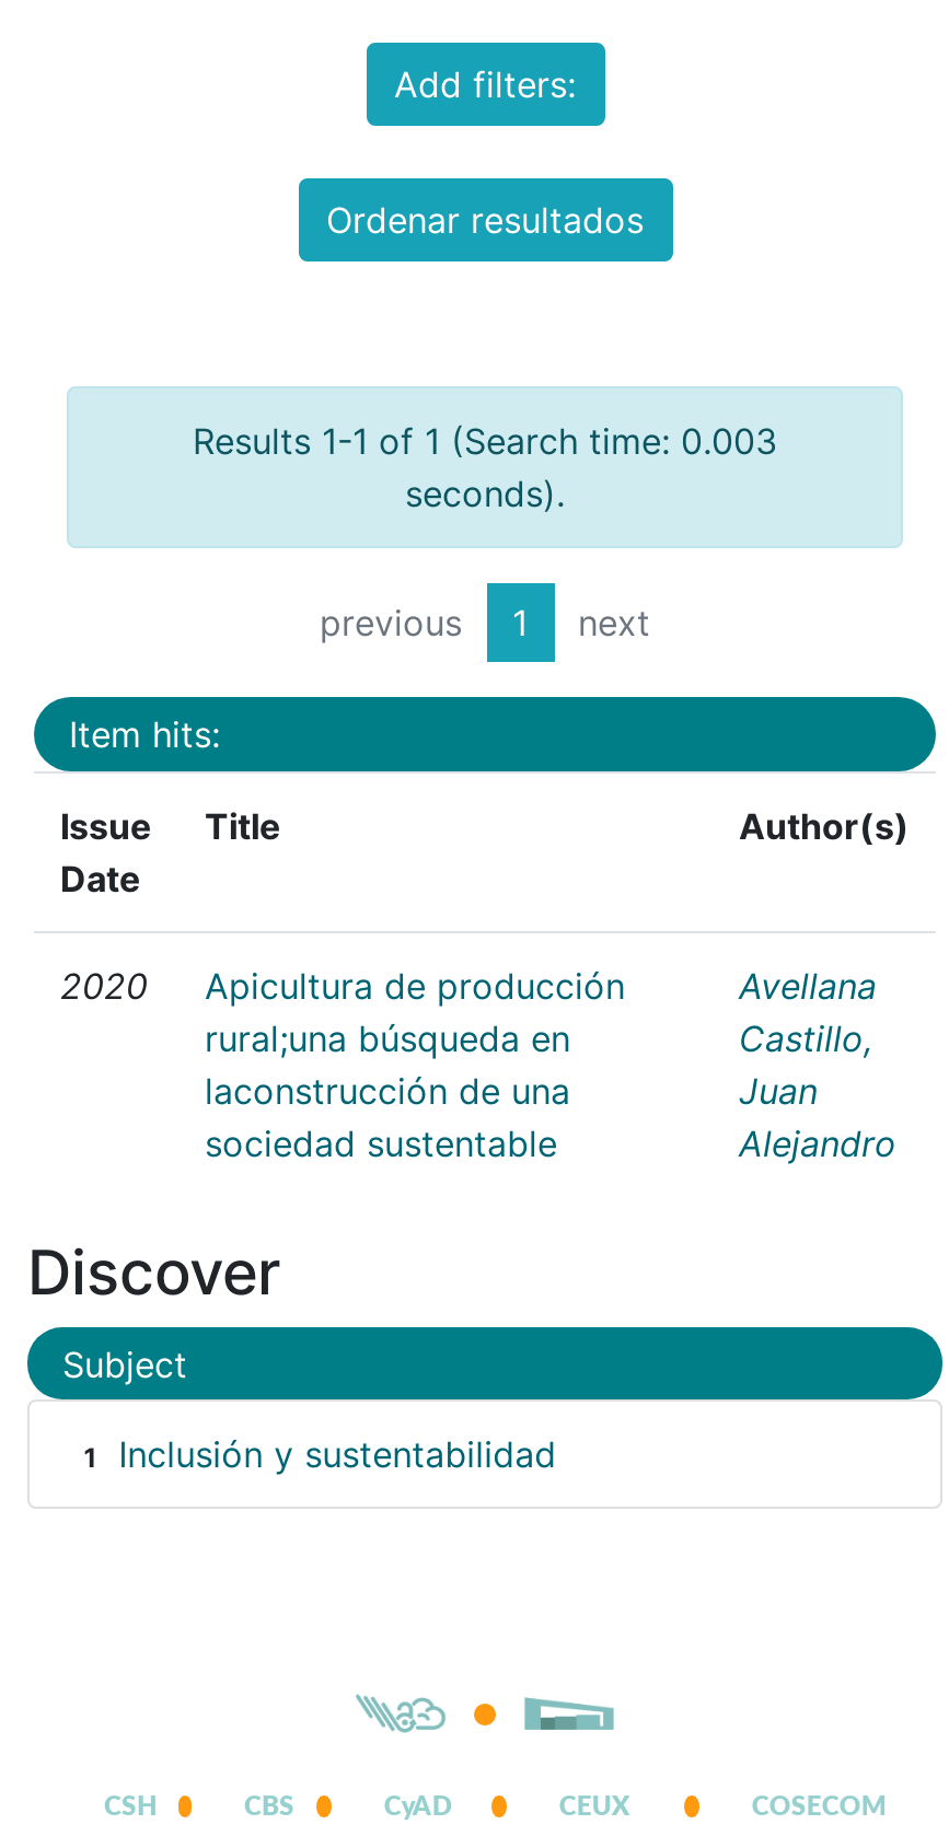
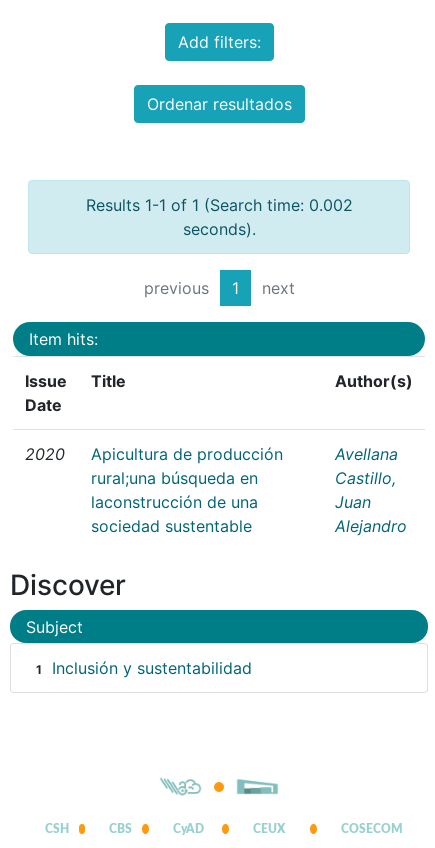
[193,419,777,463] Results 1-1 of 1 (Search time: 0.003 -> [85,195,352,215] Results 1-1 of 1 (Search time: 0.002

